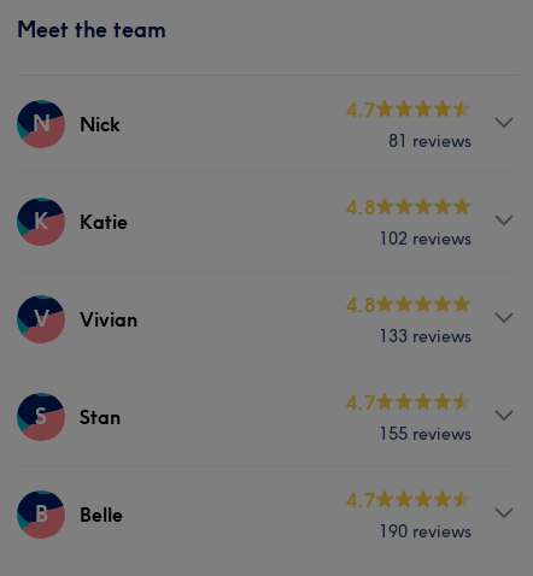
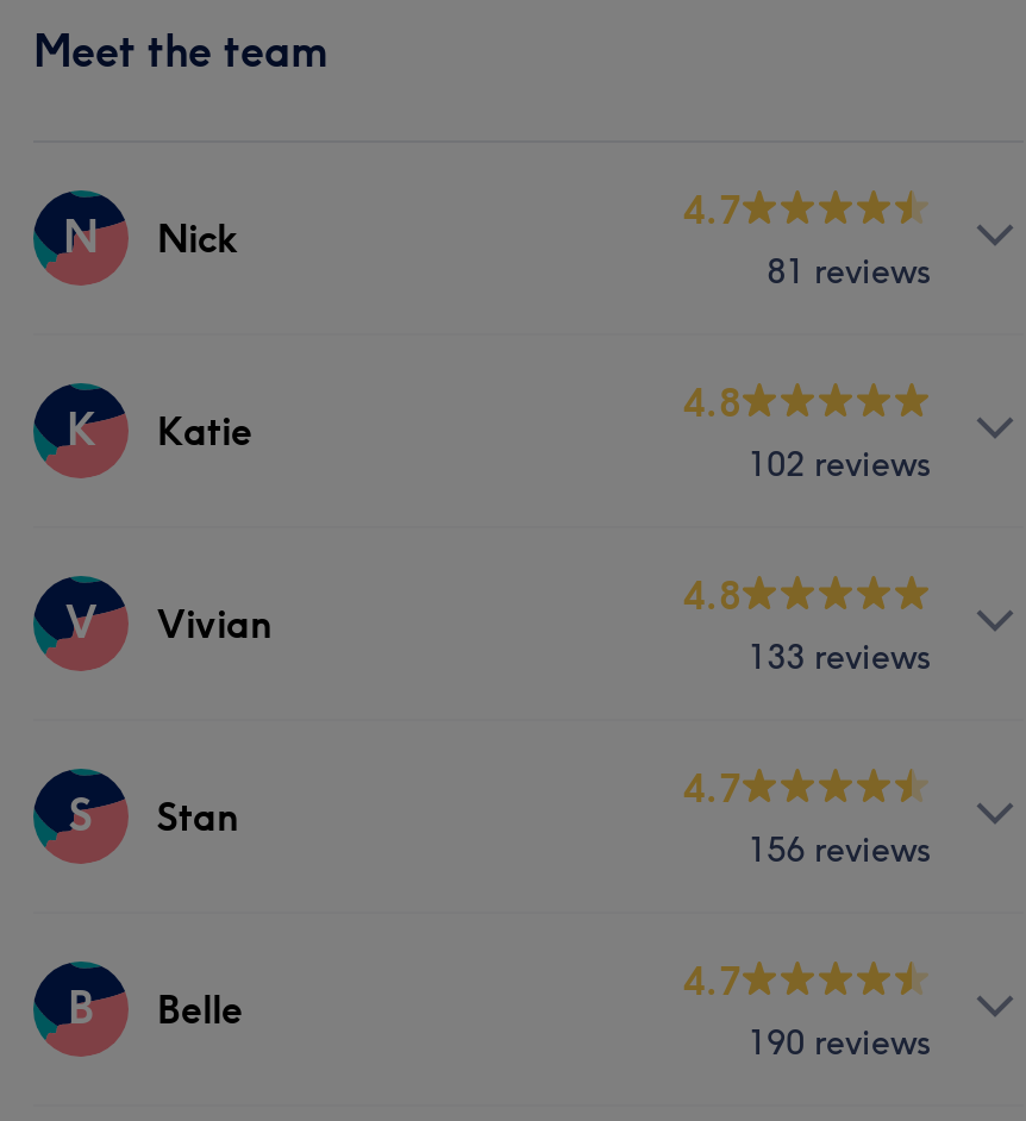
[379,423,471,445] 155 reviews -> [747,828,931,871] 156 reviews

